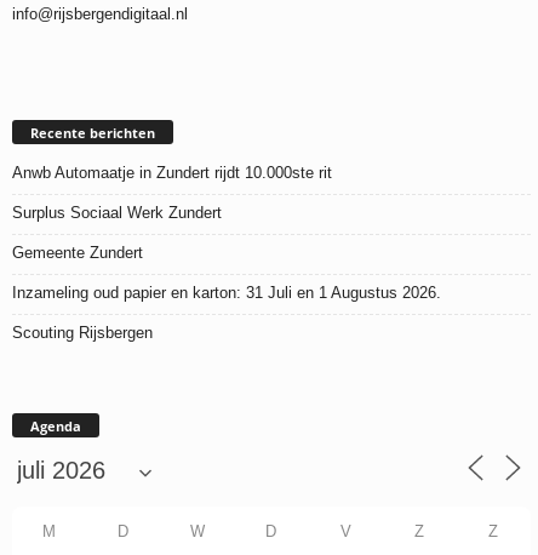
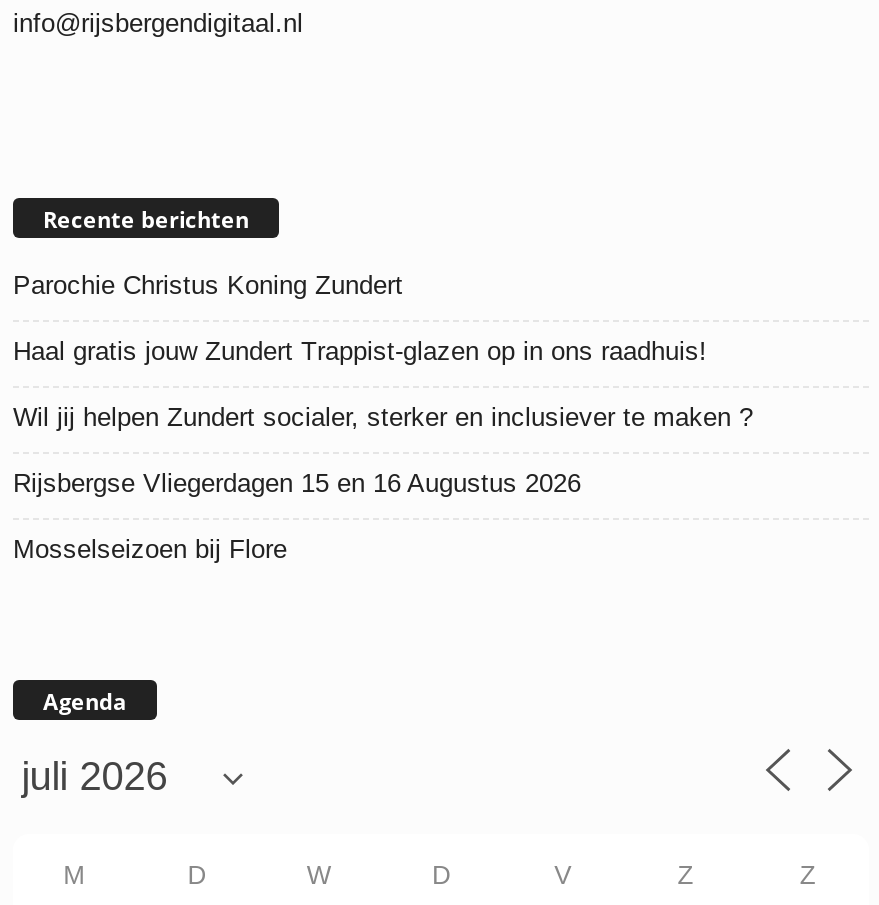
[12,163,332,182] Anwb Automaatje in Zundert rijdt 10.000ste rit -> [13,270,403,300] Parochie Christus Koning Zundert
[12,203,222,222] Surplus Sociaal Werk Zundert -> [13,336,707,366] Haal gratis jouw Zundert Trappist-glazen op in ons raadhuis!
[12,243,143,262] Gemeente Zundert -> [13,402,753,432] Wil jij helpen Zundert socialer, sterker en inclusiever te maken ?
[12,283,441,301] Inzameling oud papier en karton: 31 Juli en 1 Augustus 2026. -> [13,468,581,498] Rijsbergse Vliegerdagen 15 en 16 Augustus 2026
[12,323,153,341] Scouting Rijsbergen -> [13,534,287,564] Mosselseizoen bij Flore

